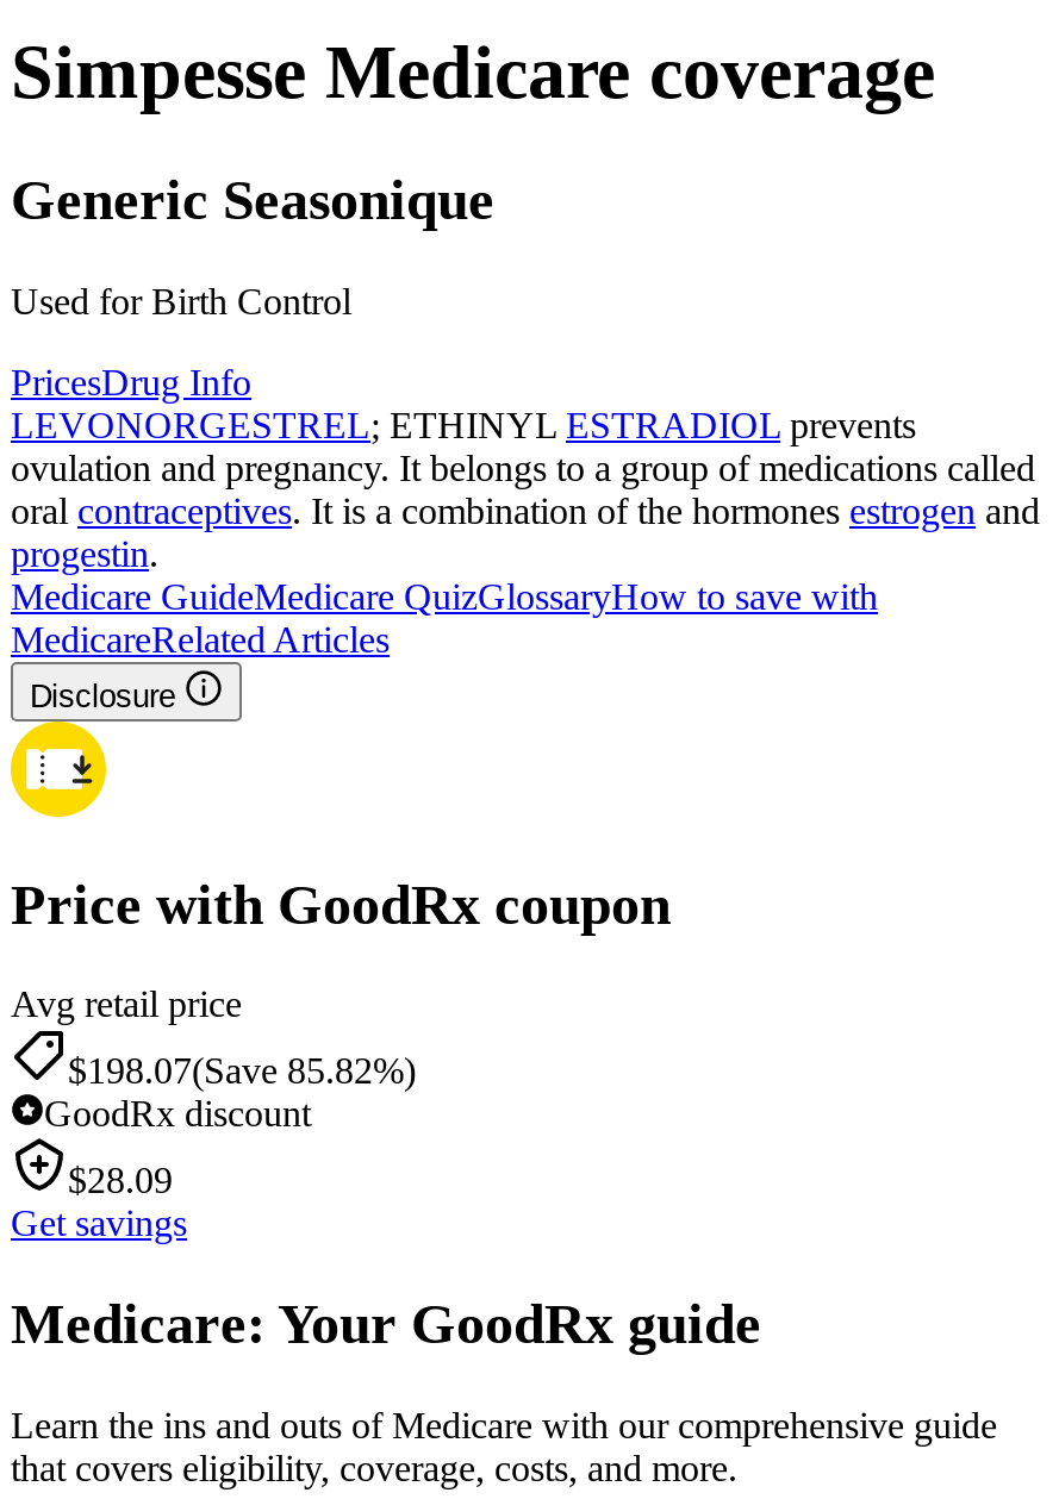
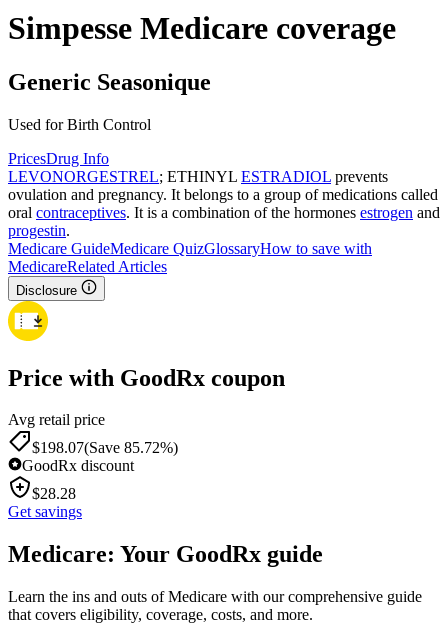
[68,1051,416,1092] $198.07(Save 85.82%) -> [32,439,178,456] $198.07(Save 85.72%)
[68,1161,173,1201] $28.09 -> [32,485,76,502] $28.28

